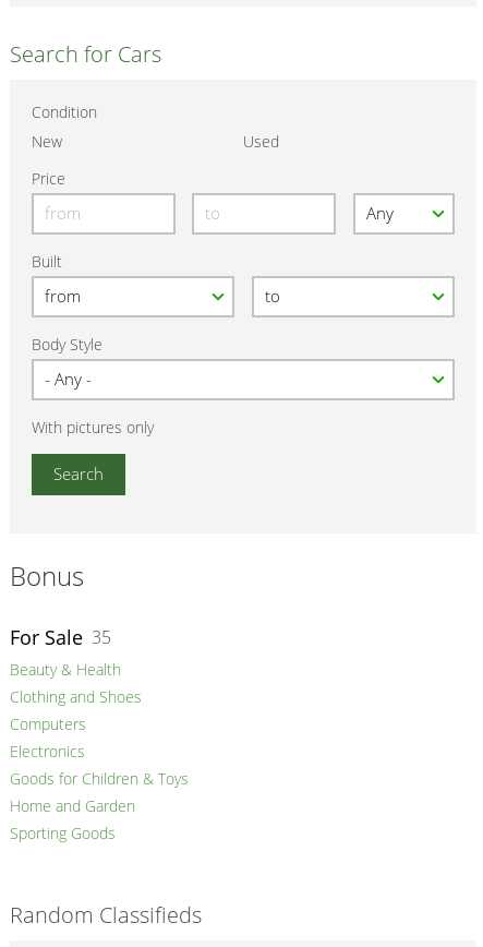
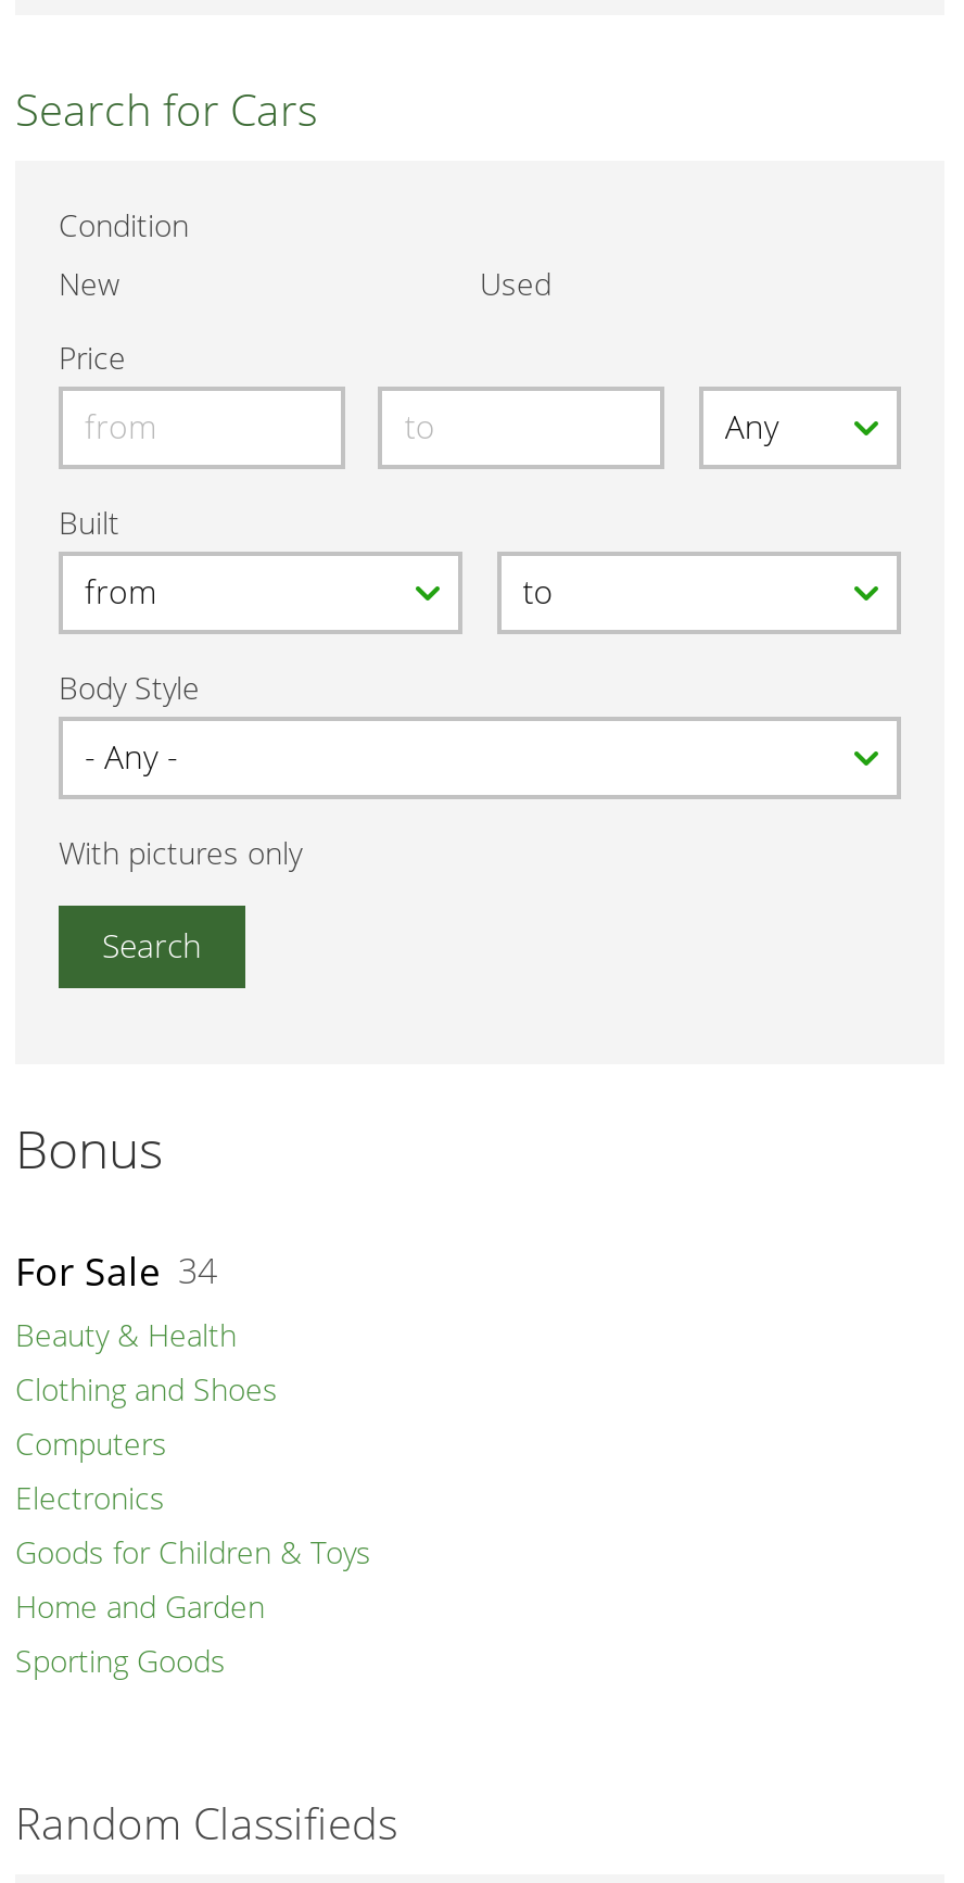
[10,624,111,651] For Sale 35 -> [15,1245,217,1297] For Sale 34

